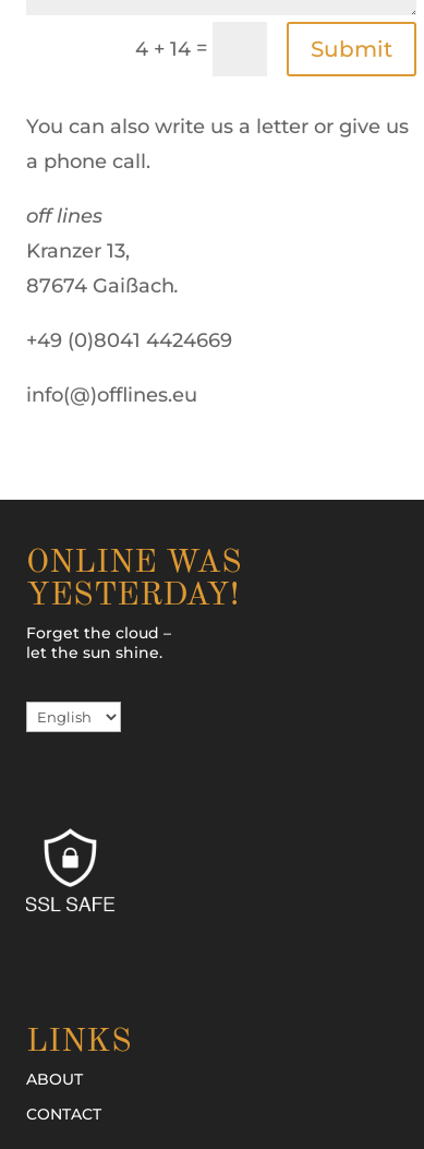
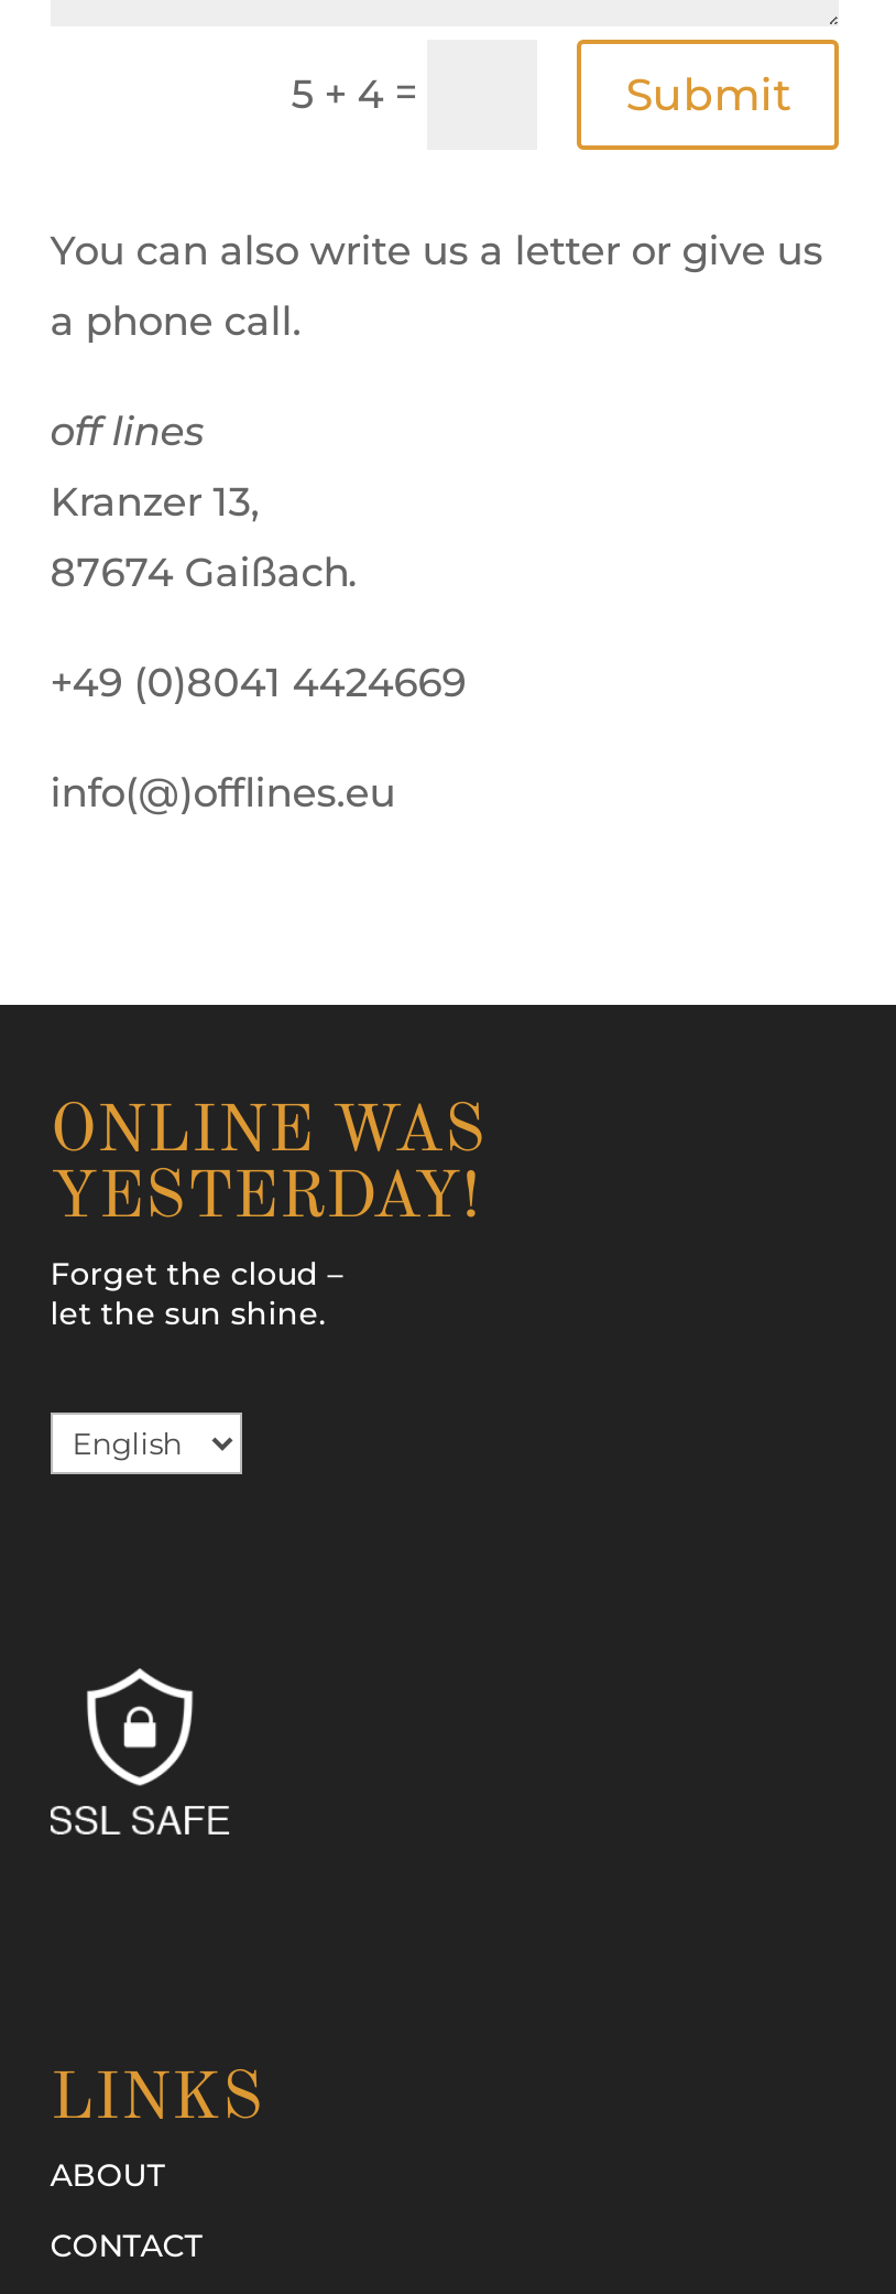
[135,36,213,61] 4 + 14 = -> [291,68,428,119] 5 + 4 =

